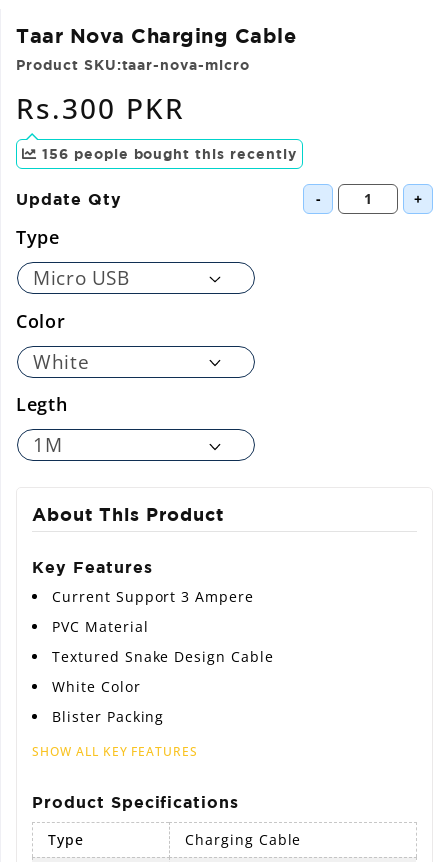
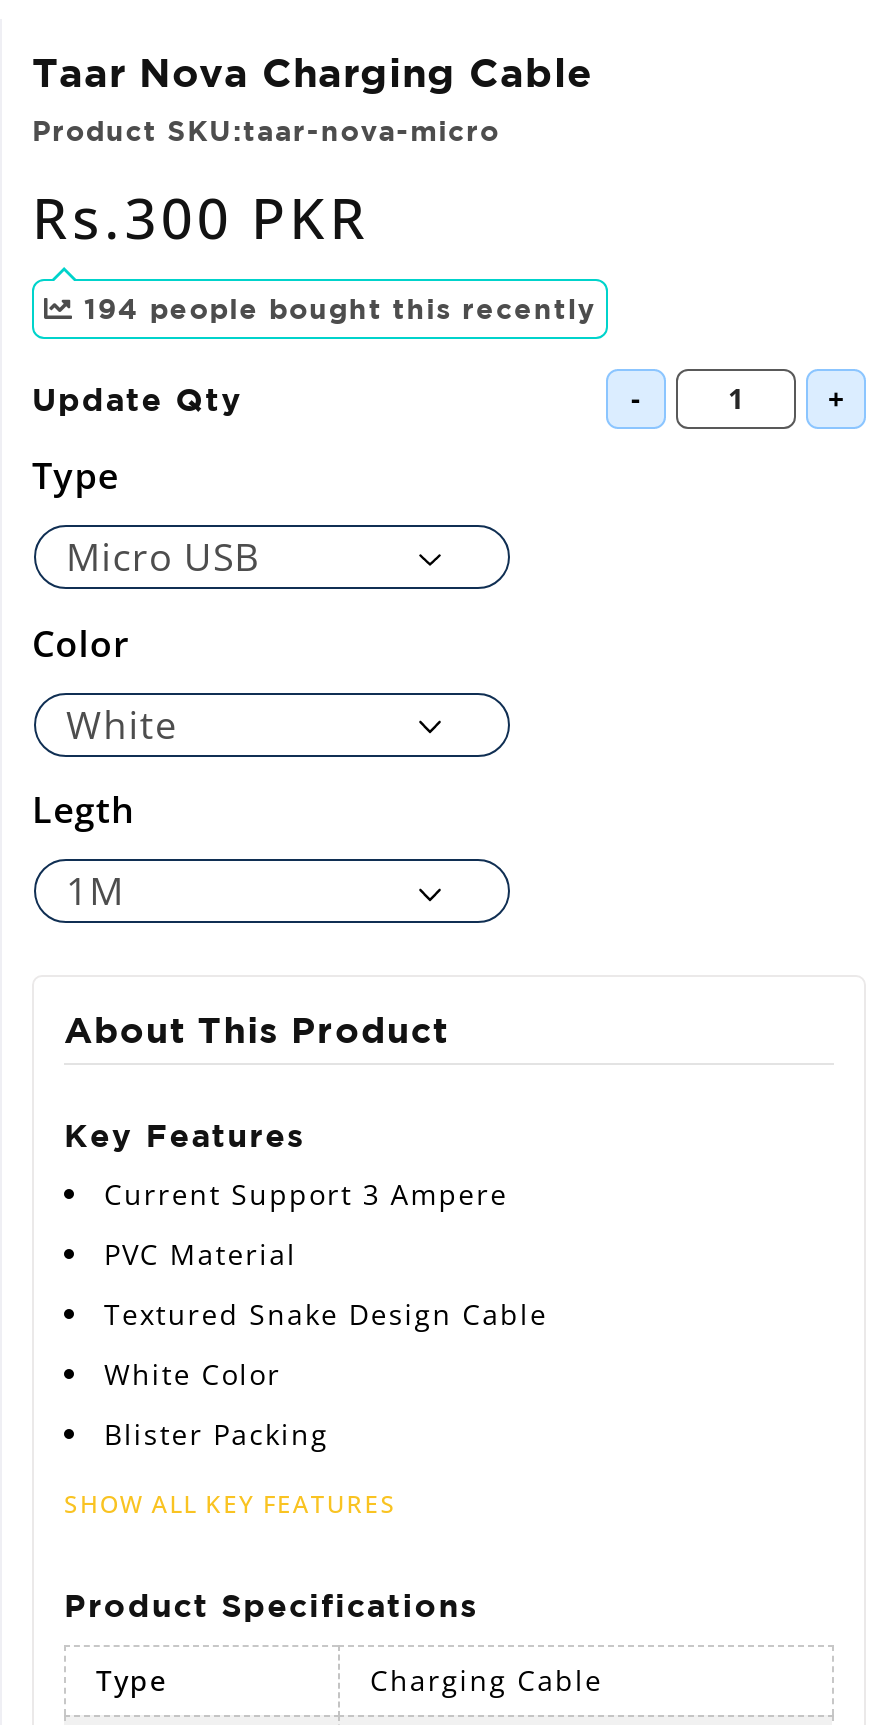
[42,145,297,162] 156 people bought this recently -> [84,291,596,325] 194 people bought this recently

